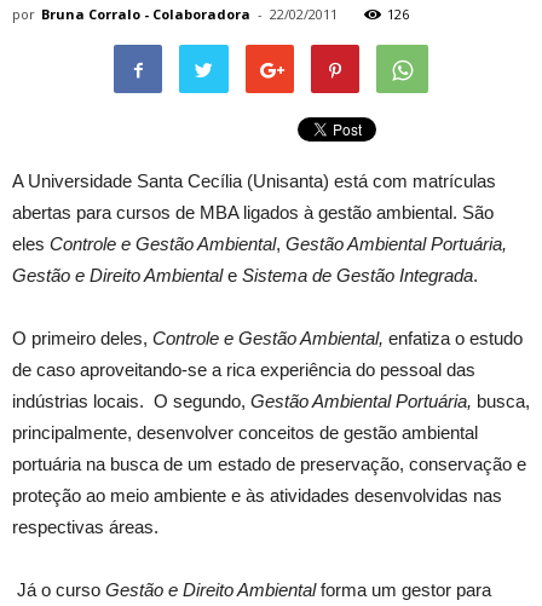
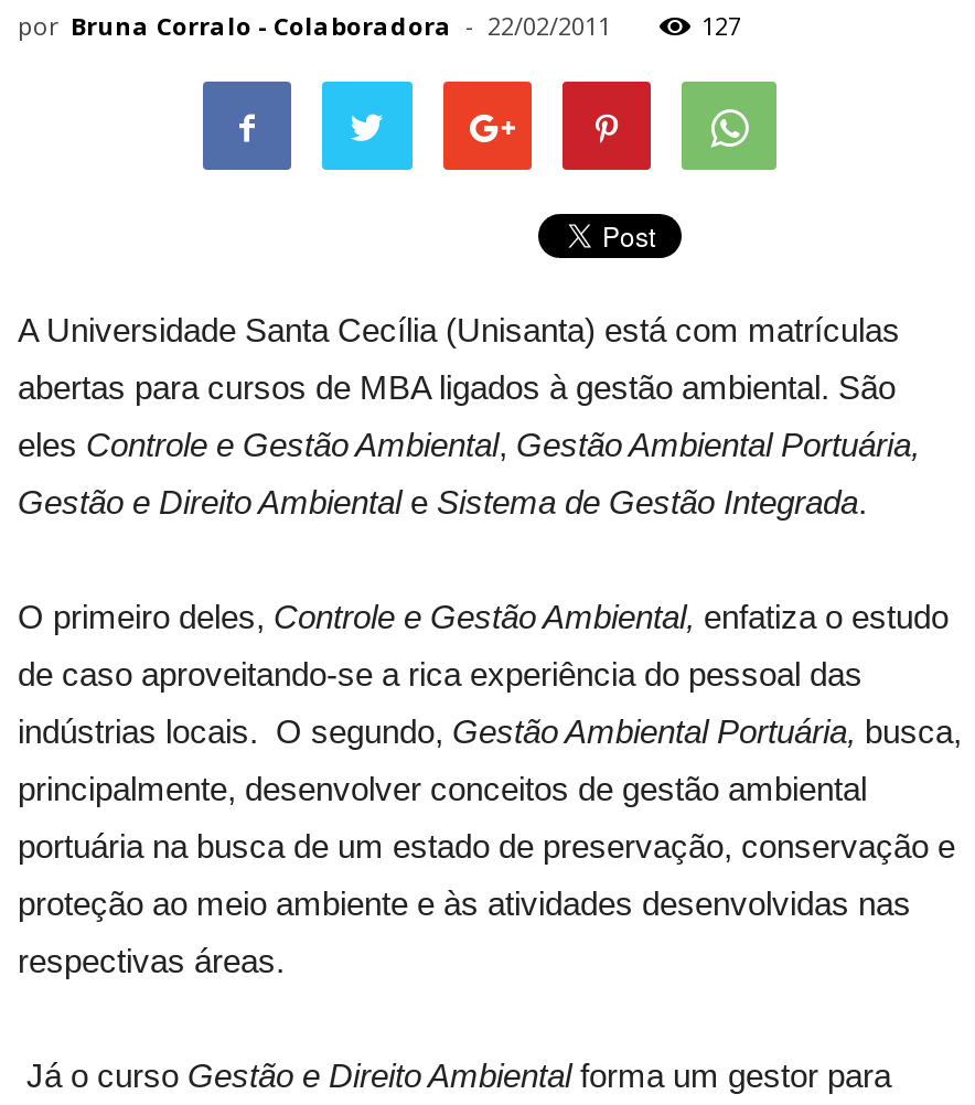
[387,5,409,23] 126 -> [701,9,741,42] 127

